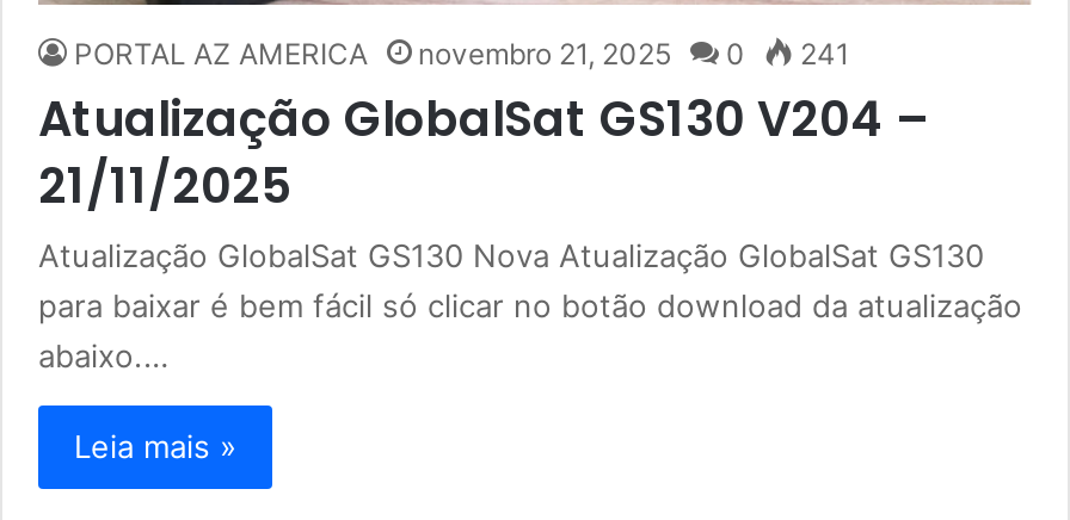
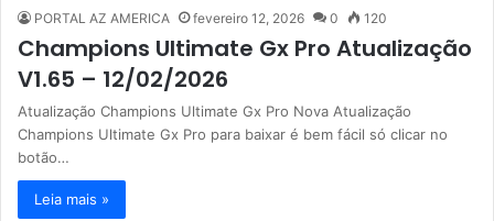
[38,36,1022,374] 241 | Atualização GlobalSat GS130 V204 – | 21/11/2025 | Atualização GlobalSat GS130 Nova Atualização GlobalSat GS130 | para baixar é bem fácil só clicar no botão download da atualização | abaixo.… -> [18,10,472,166] 120 | Champions Ultimate Gx Pro Atualização | V1.65 – 12/02/2026 | Atualização Champions Ultimate Gx Pro Nova Atualização | Champions Ultimate Gx Pro para baixar é bem fácil só clicar no | botão…
[418,36,671,71] novembro 21, 2025 -> [193,10,304,26] fevereiro 12, 2026

